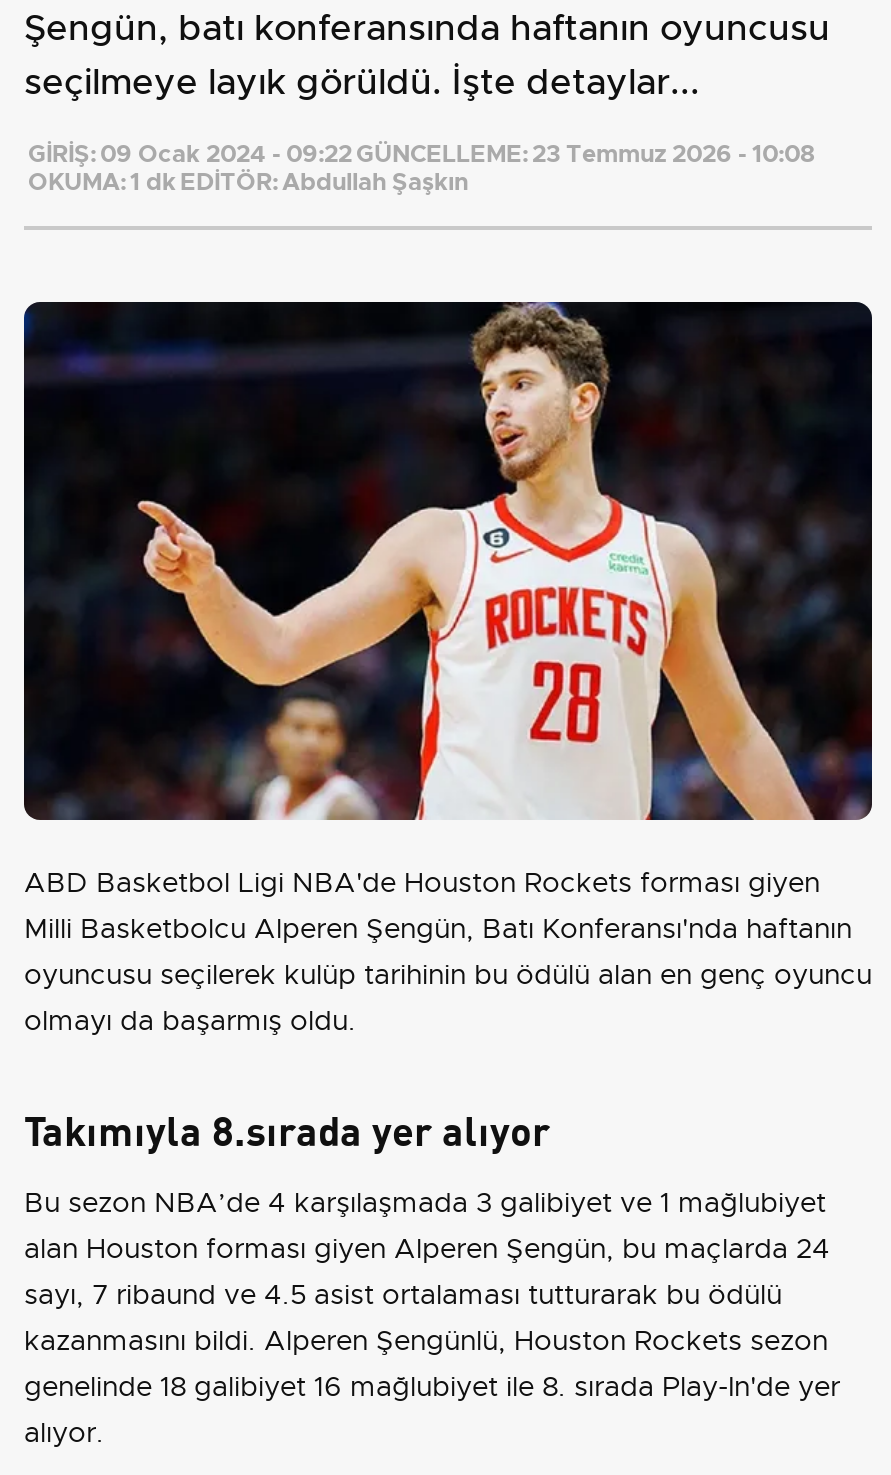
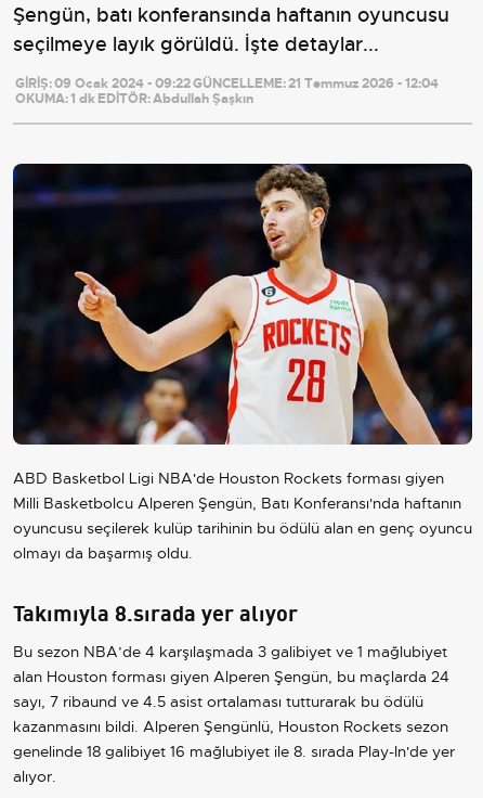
[28,138,814,170] GİRİŞ: 09 Ocak 2024 - 09:22 GÜNCELLEME: 23 Temmuz 2026 - 10:08 -> [15,75,439,92] GİRİŞ: 09 Ocak 2024 - 09:22 GÜNCELLEME: 21 Temmuz 2026 - 12:04

